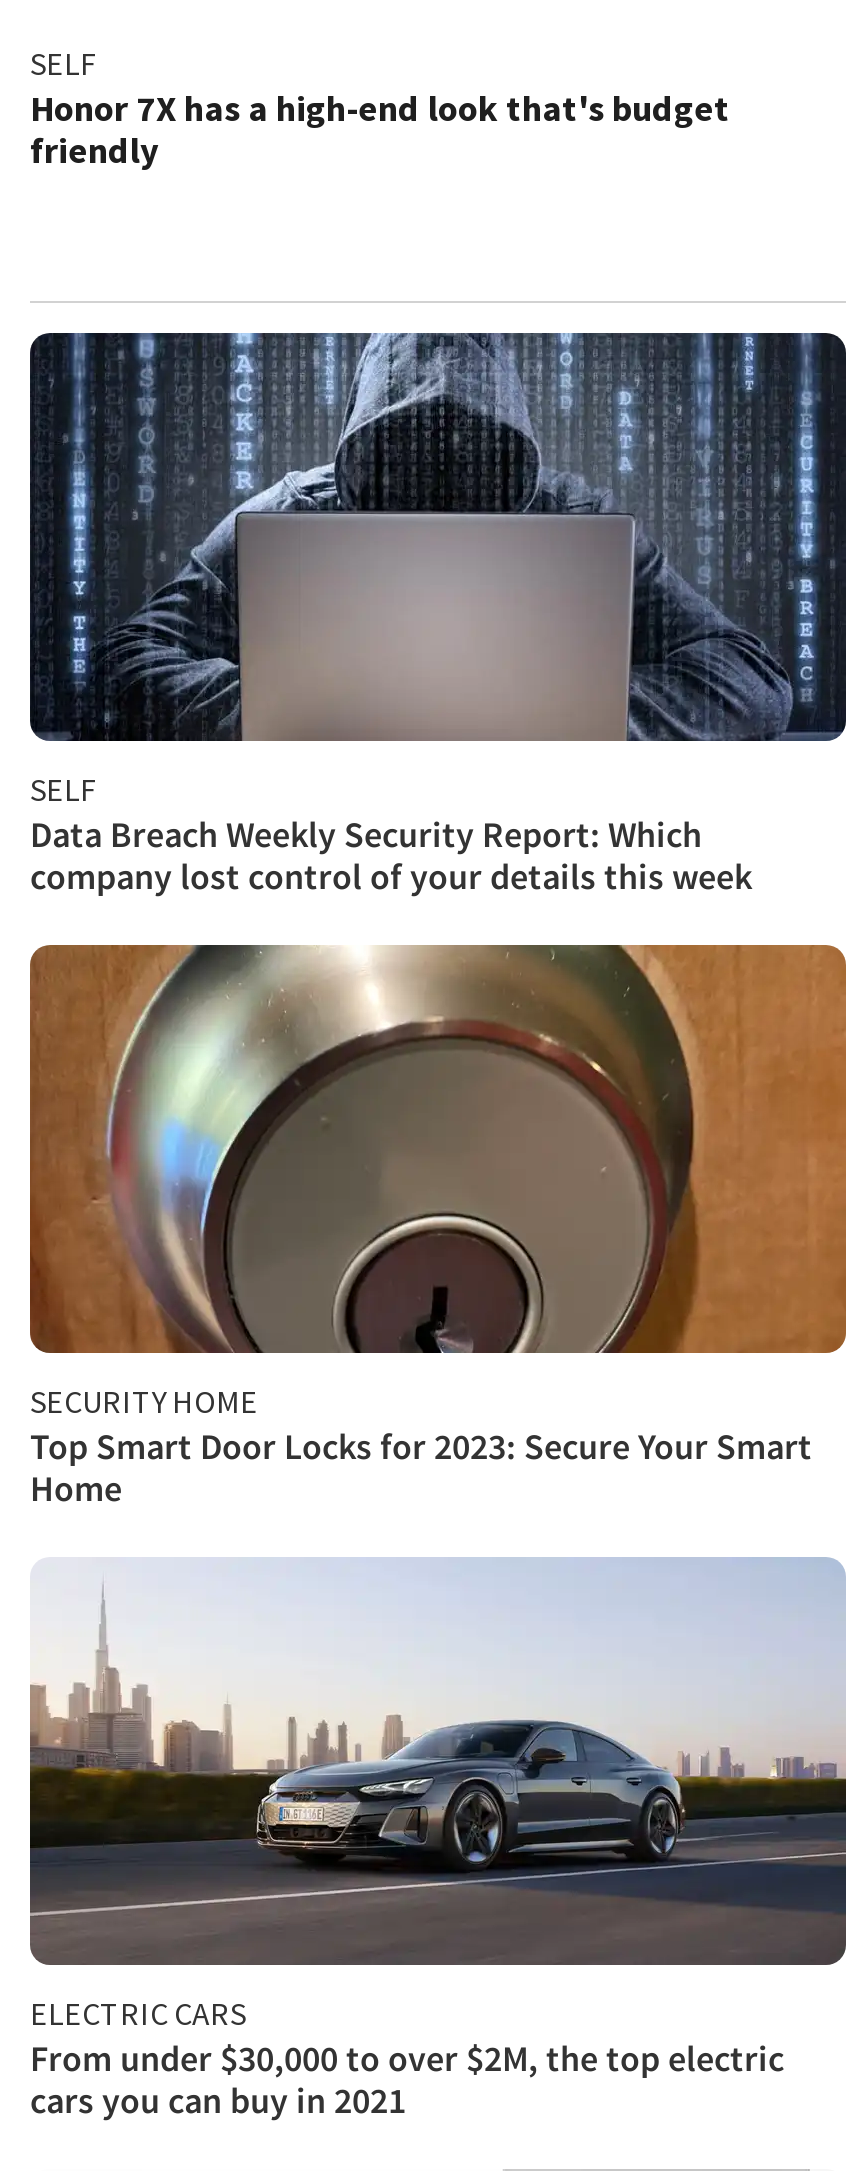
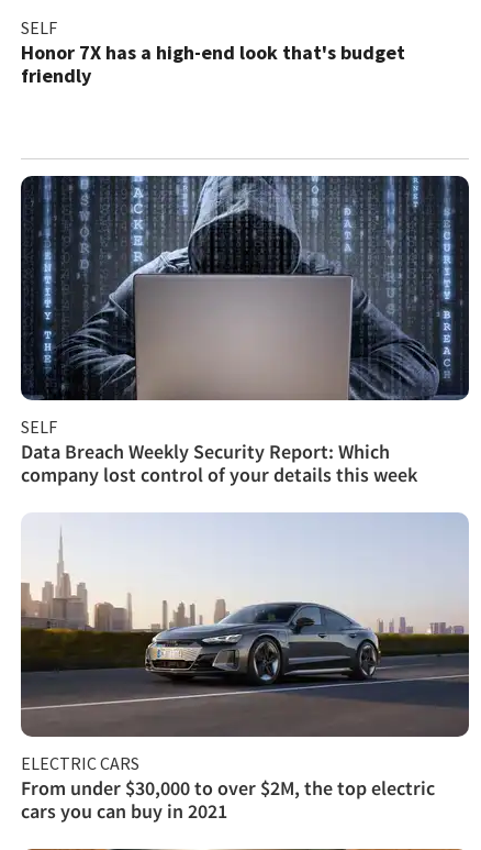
[28,943,848,1510] [image] | SECURITY HOME | Top Smart Door Locks for 2023: Secure Your Smart | Home -> none

